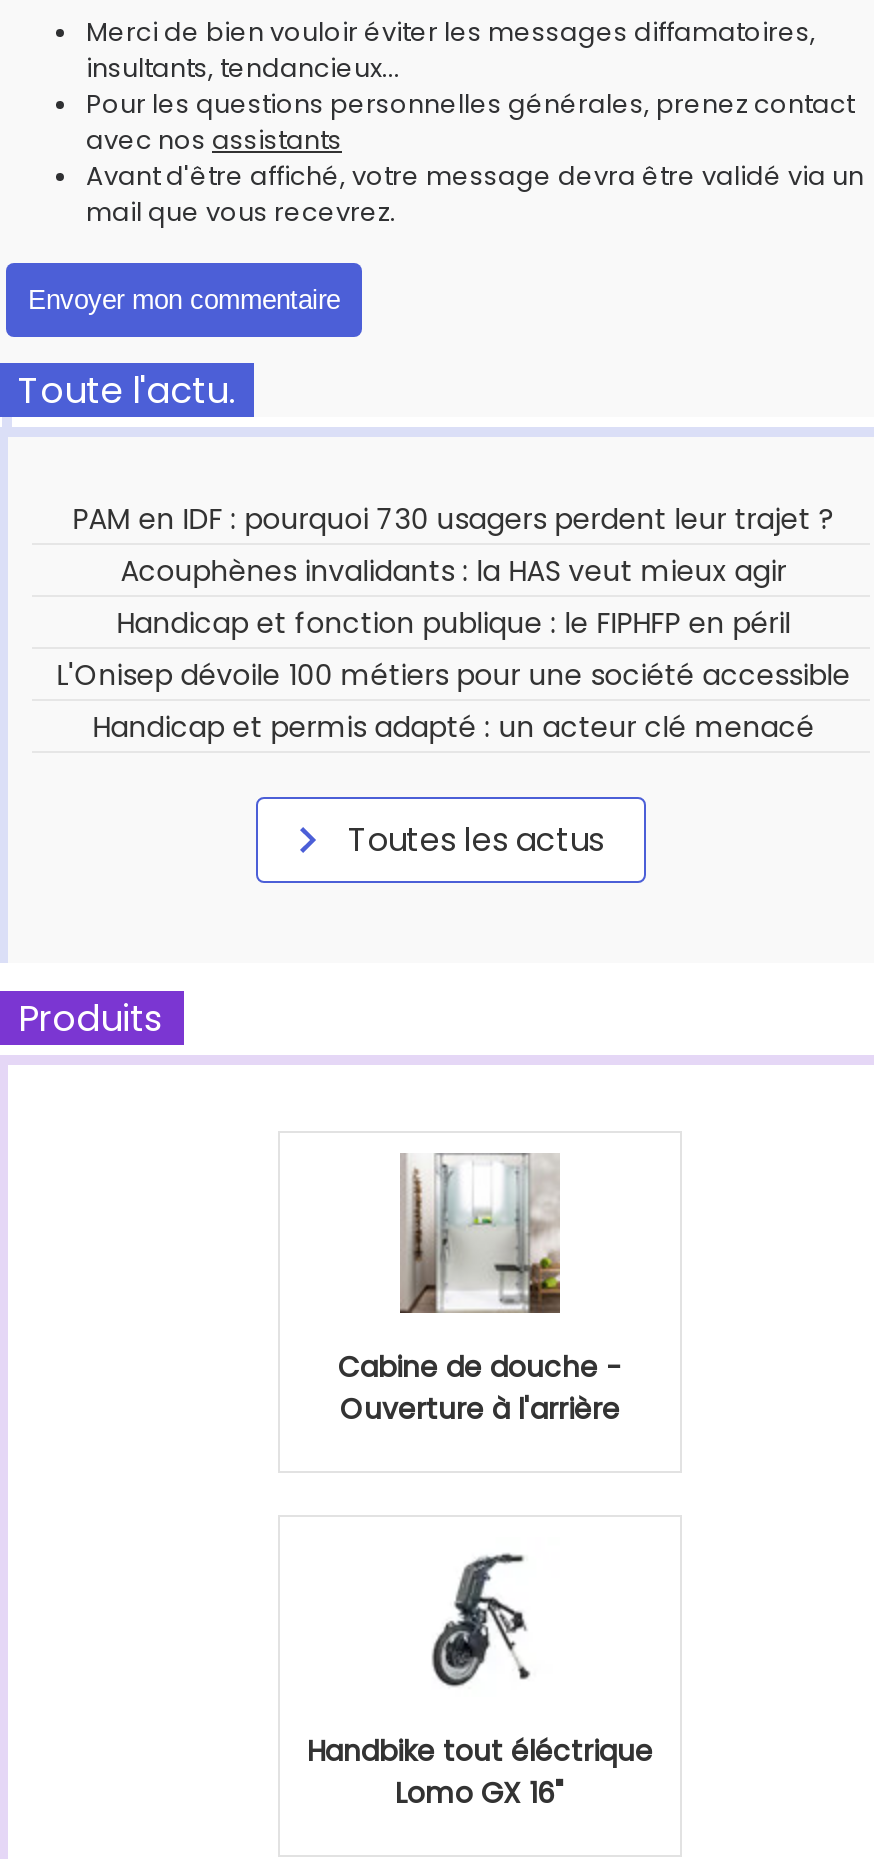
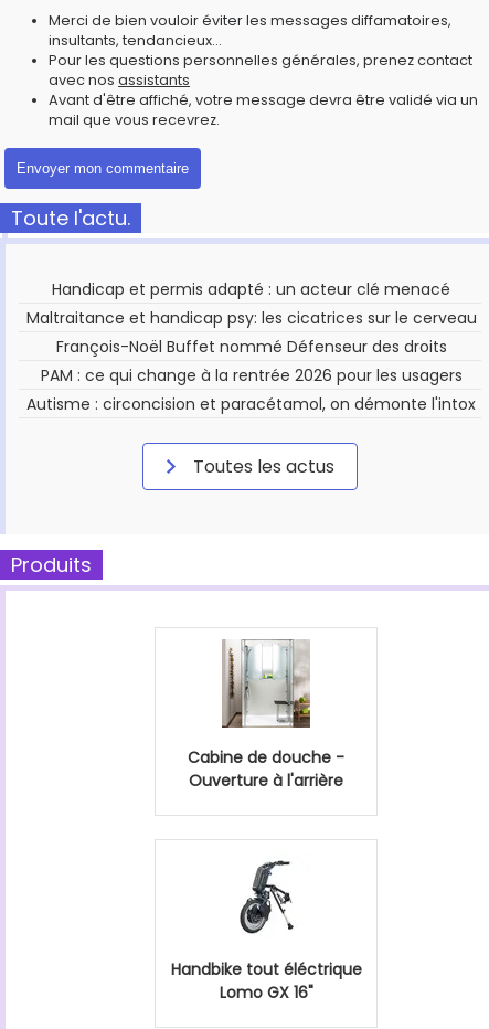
[56,499,850,695] PAM en IDF : pourquoi 730 usagers perdent leur trajet ? | Acouphènes invalidants : la HAS veut mieux agir | Handicap et fonction publique : le FIPHFP en péril | L'Onisep dévoile 100 métiers pour une société accessible -> none
moved [92,707,814,747] -> [52,278,451,300]: Handicap et permis adapté : un acteur clé menacé
none -> [26,307,477,415] Maltraitance et handicap psy: les cicatrices sur le cerveau | François-Noël Buffet nommé Défenseur des droits | PAM : ce qui change à la rentrée 2026 pour les usagers | Autisme : circoncision et paracétamol, on démonte l'intox

